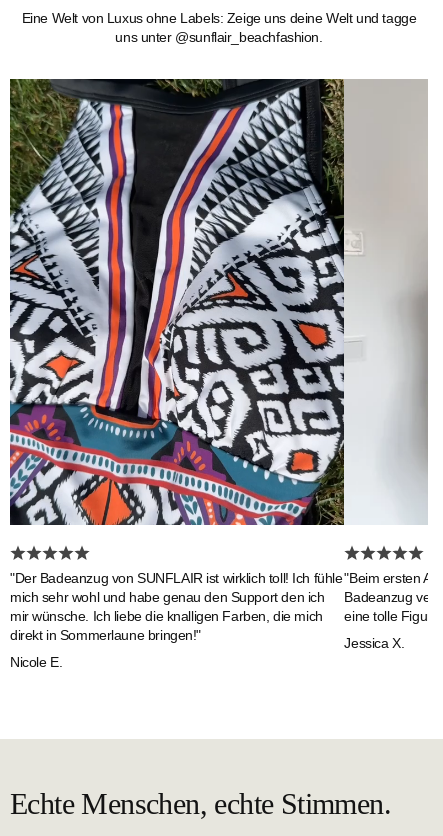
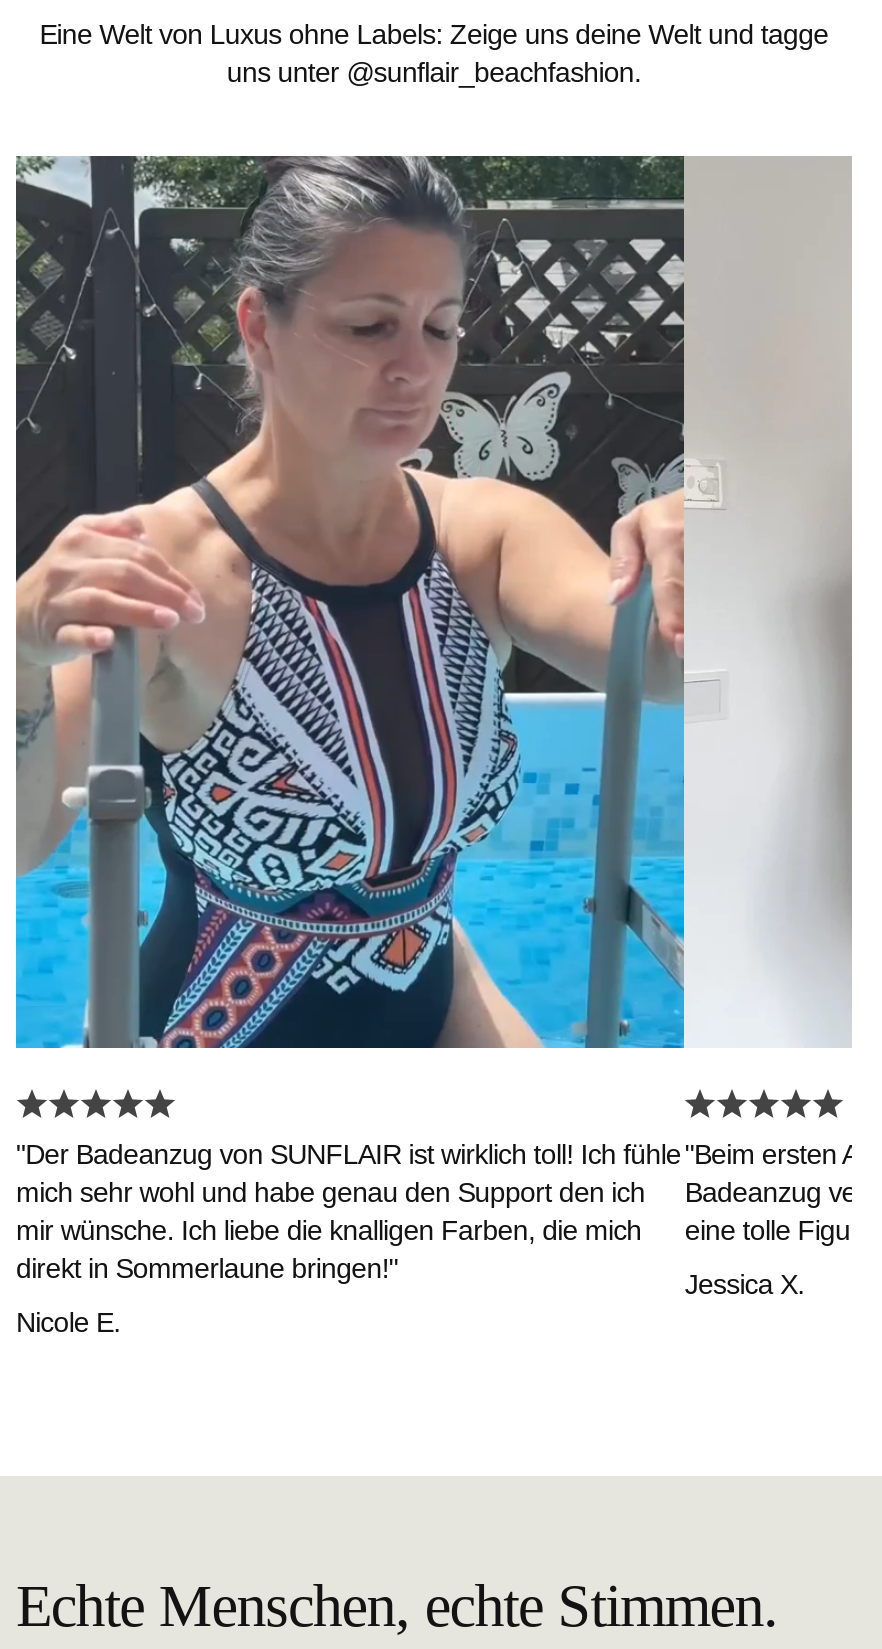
[9,78,345,526] [image] -> [14,154,686,1050] [image]

